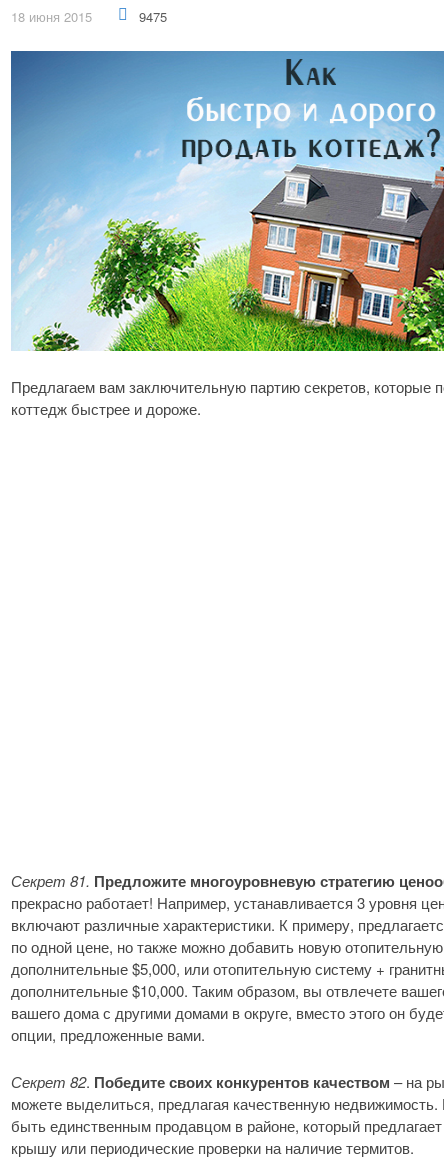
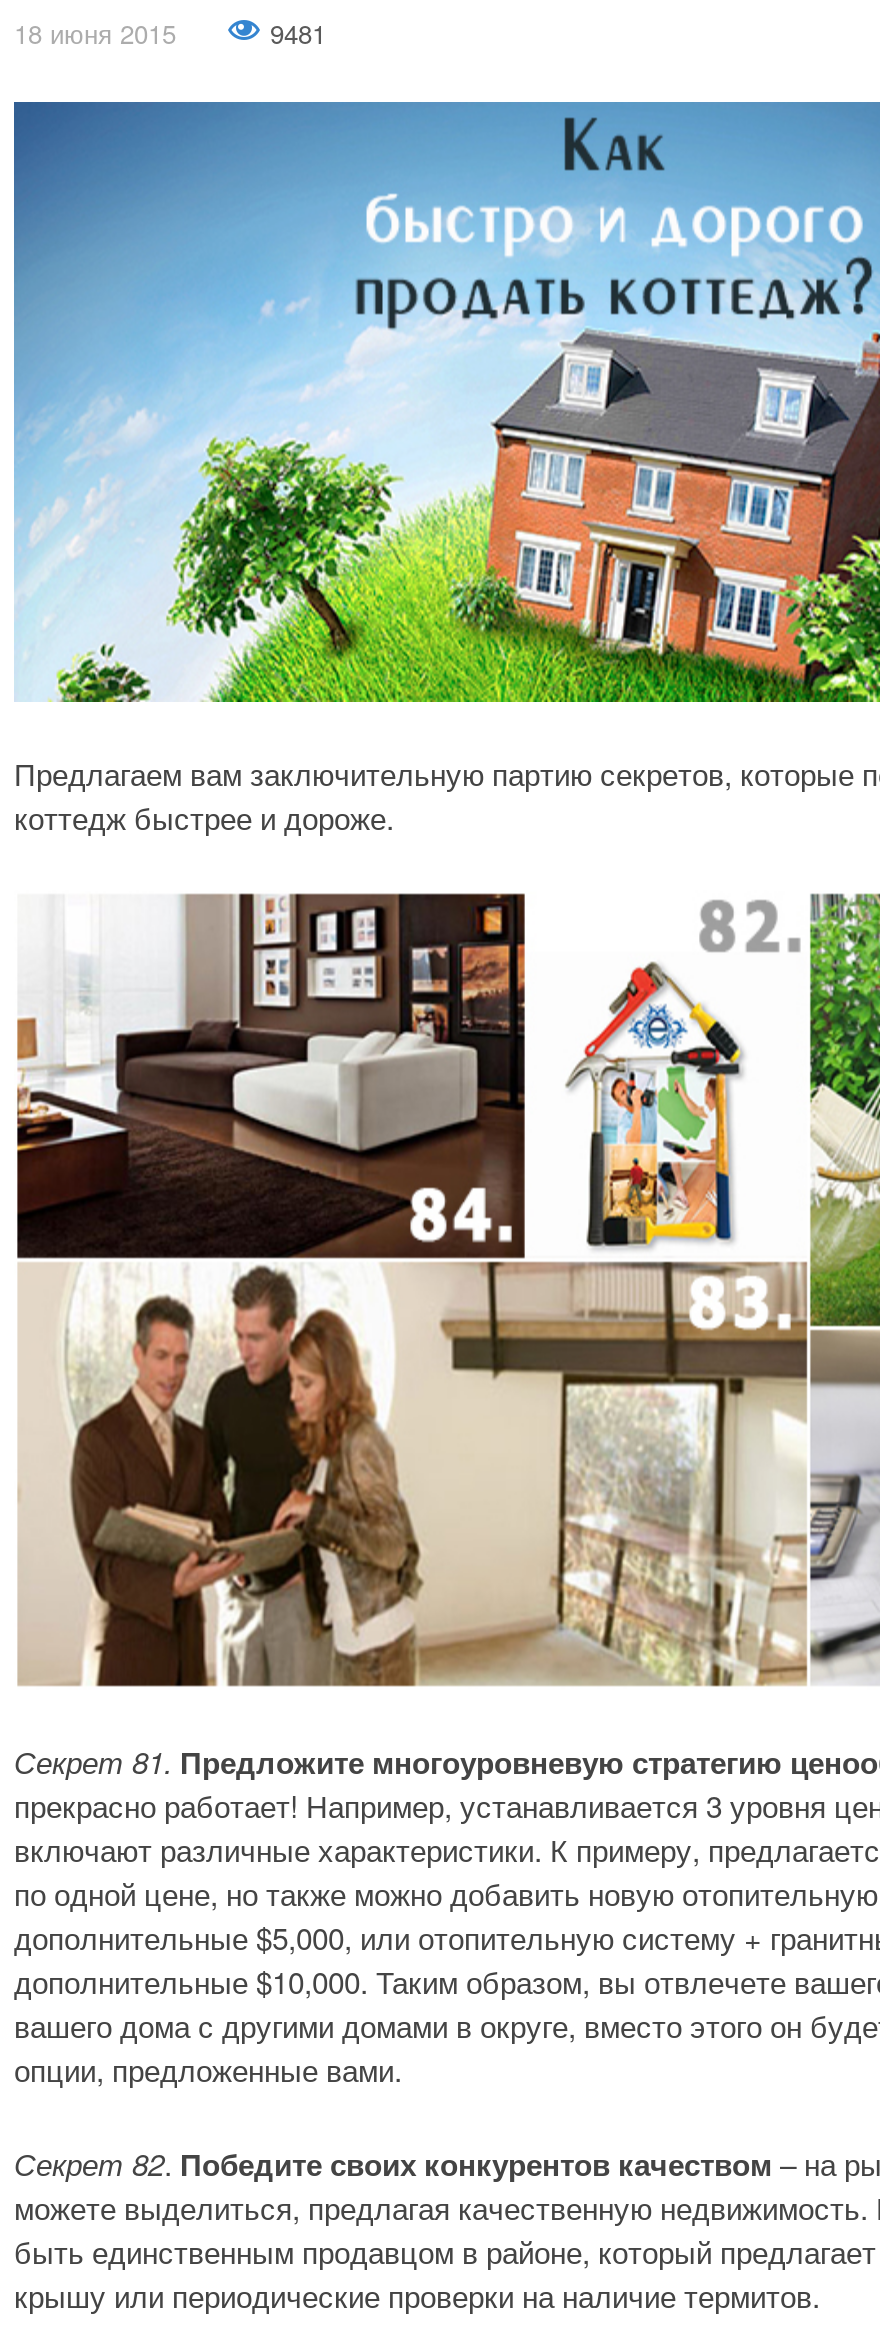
[139,7,167,26] 9475 -> [270,14,326,52] 9481
none -> [14,892,874,1688] [image]

